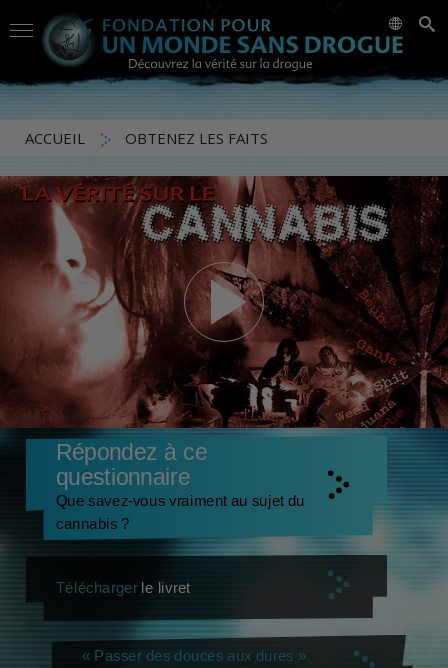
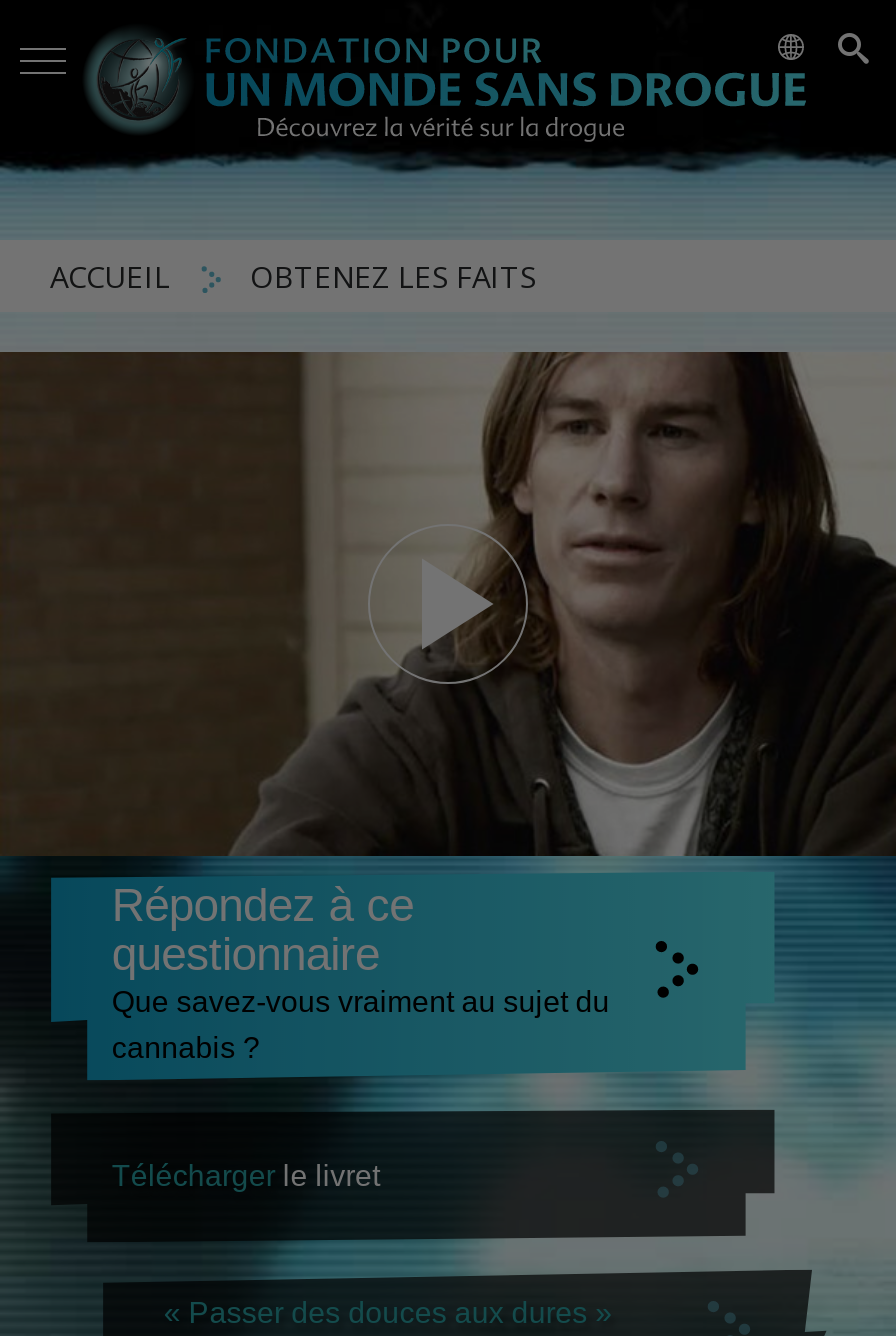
[3,175,445,429] [image] -> [6,350,890,858] [image]

